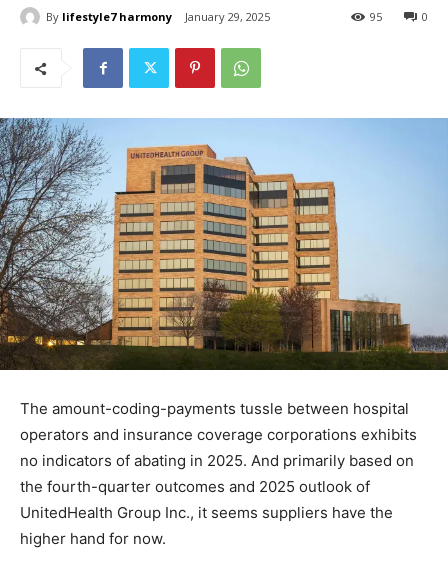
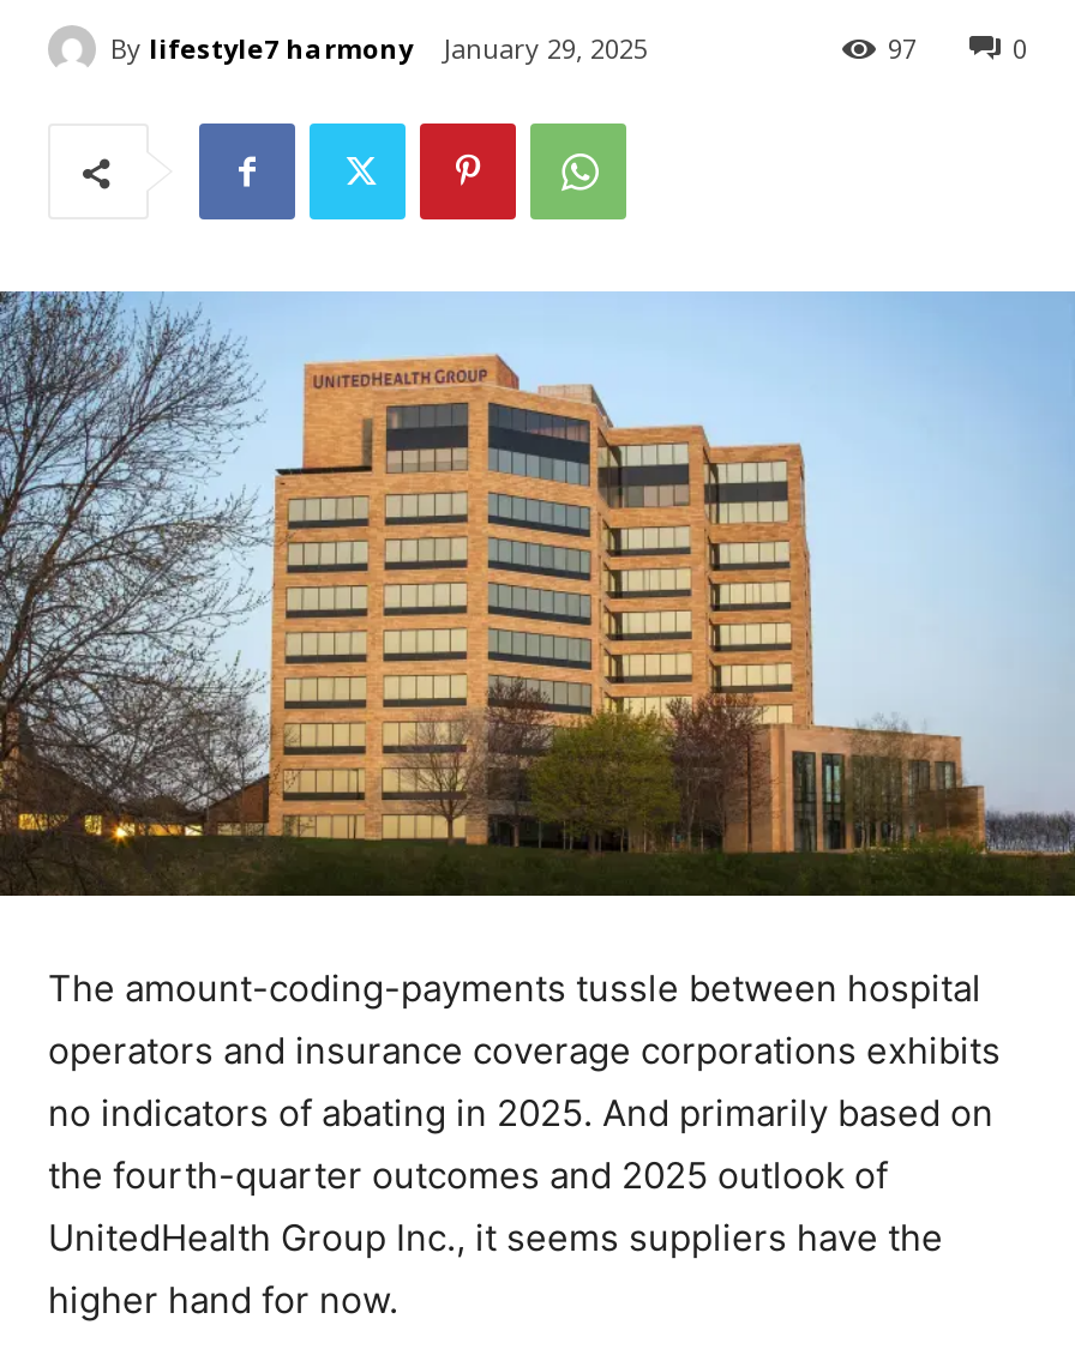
[370,9,382,24] 95 -> [888,30,917,66] 97

